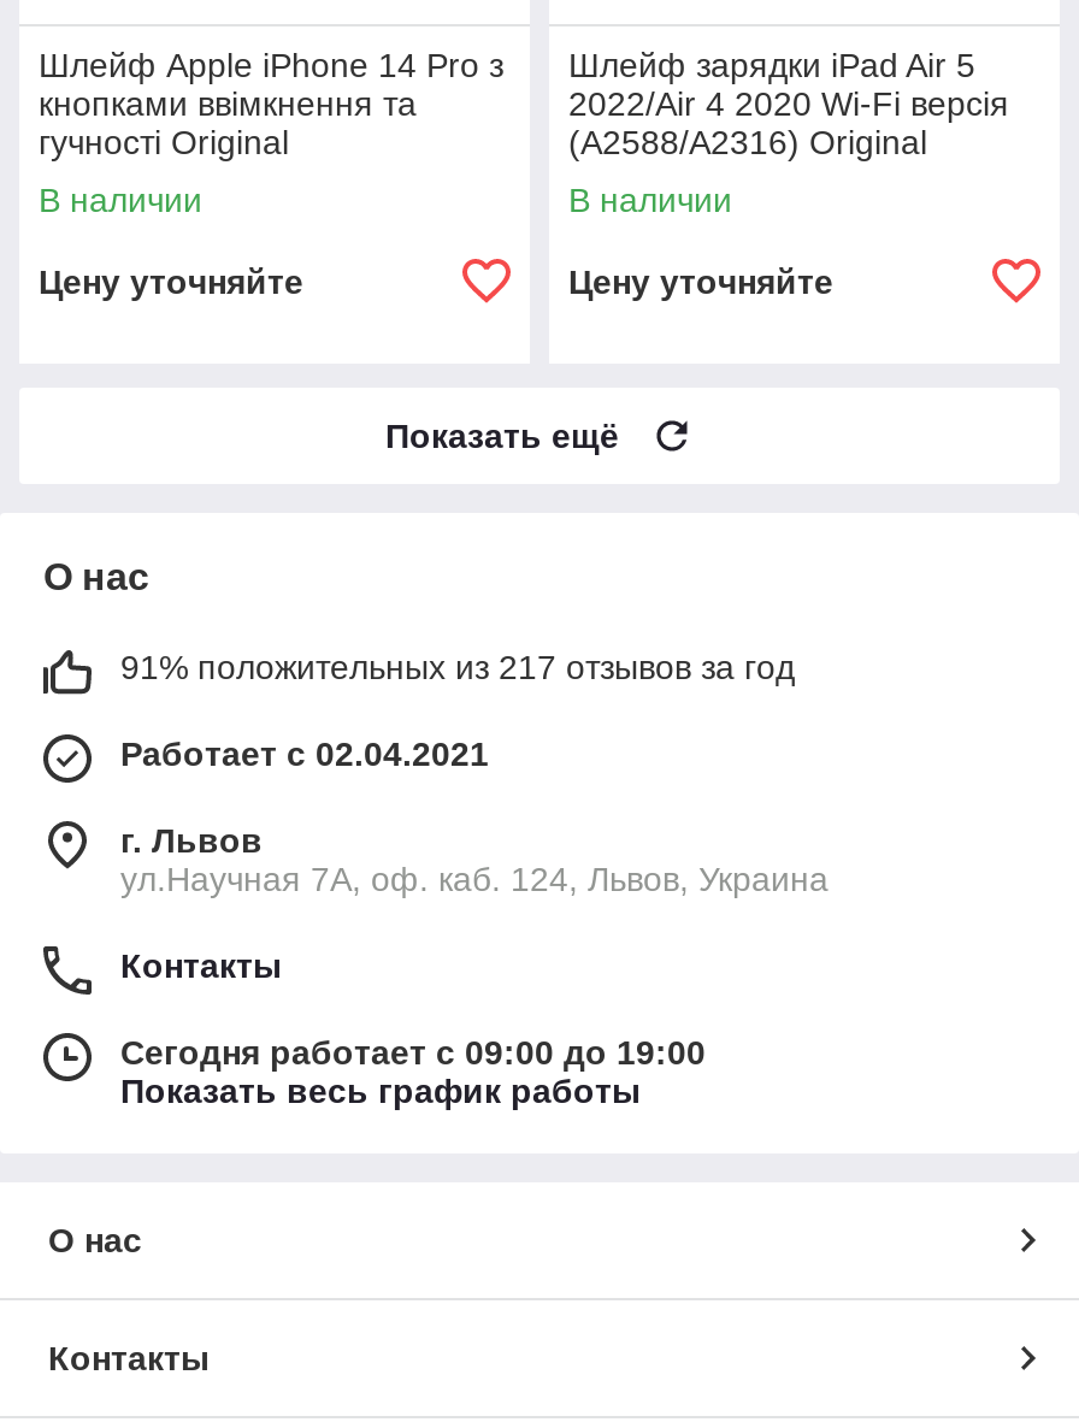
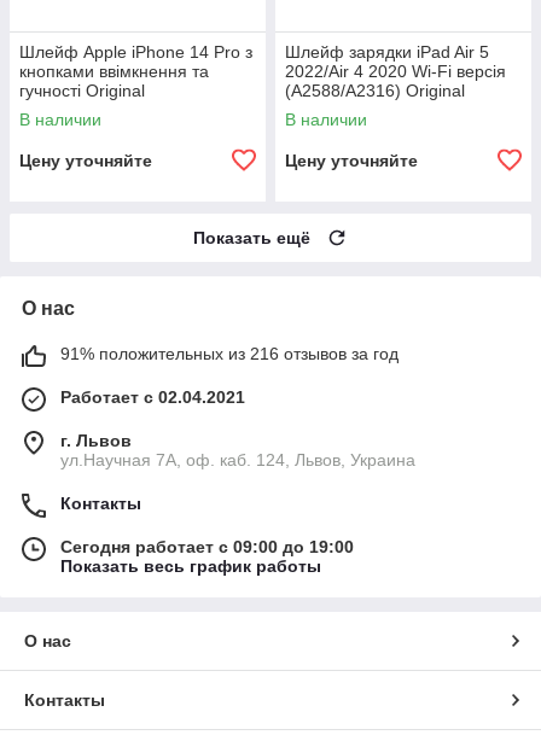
[120,648,795,686] 91% положительных из 217 отзывов за год -> [60,344,399,363] 91% положительных из 216 отзывов за год

